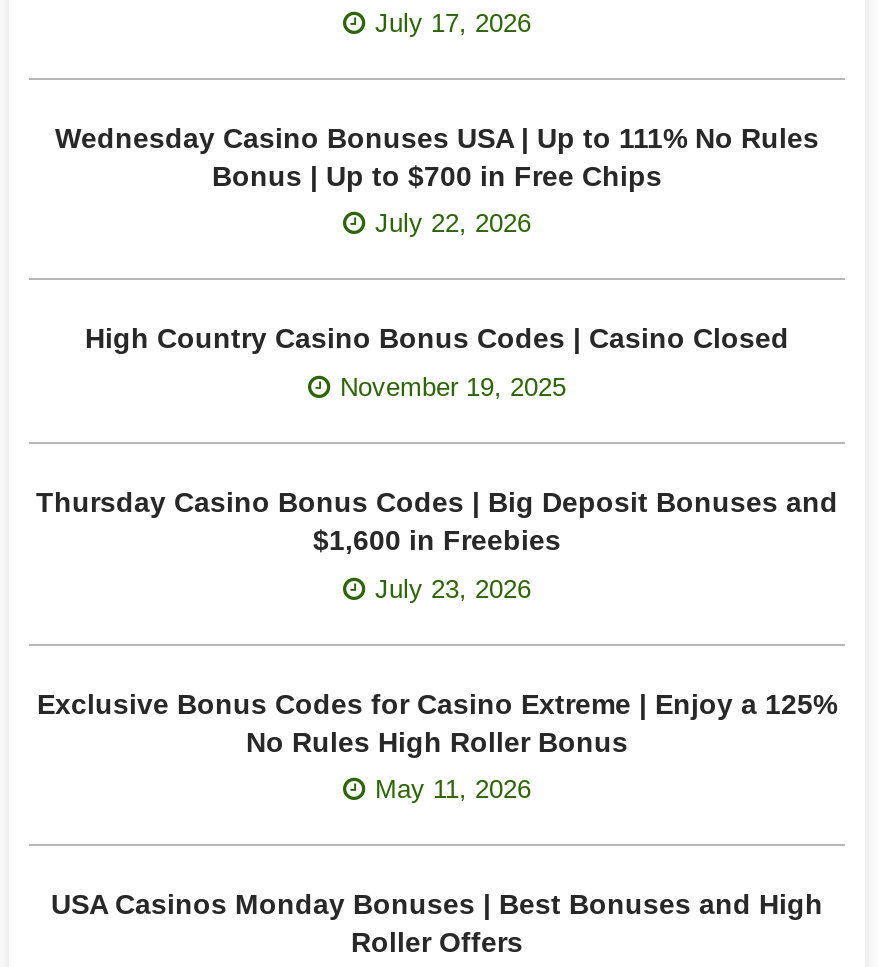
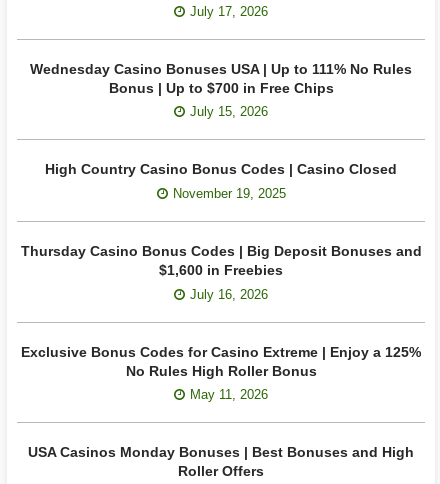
[375,209,531,239] July 22, 2026 -> [190,104,268,119] July 15, 2026
[375,573,531,603] July 23, 2026 -> [190,286,268,301] July 16, 2026

